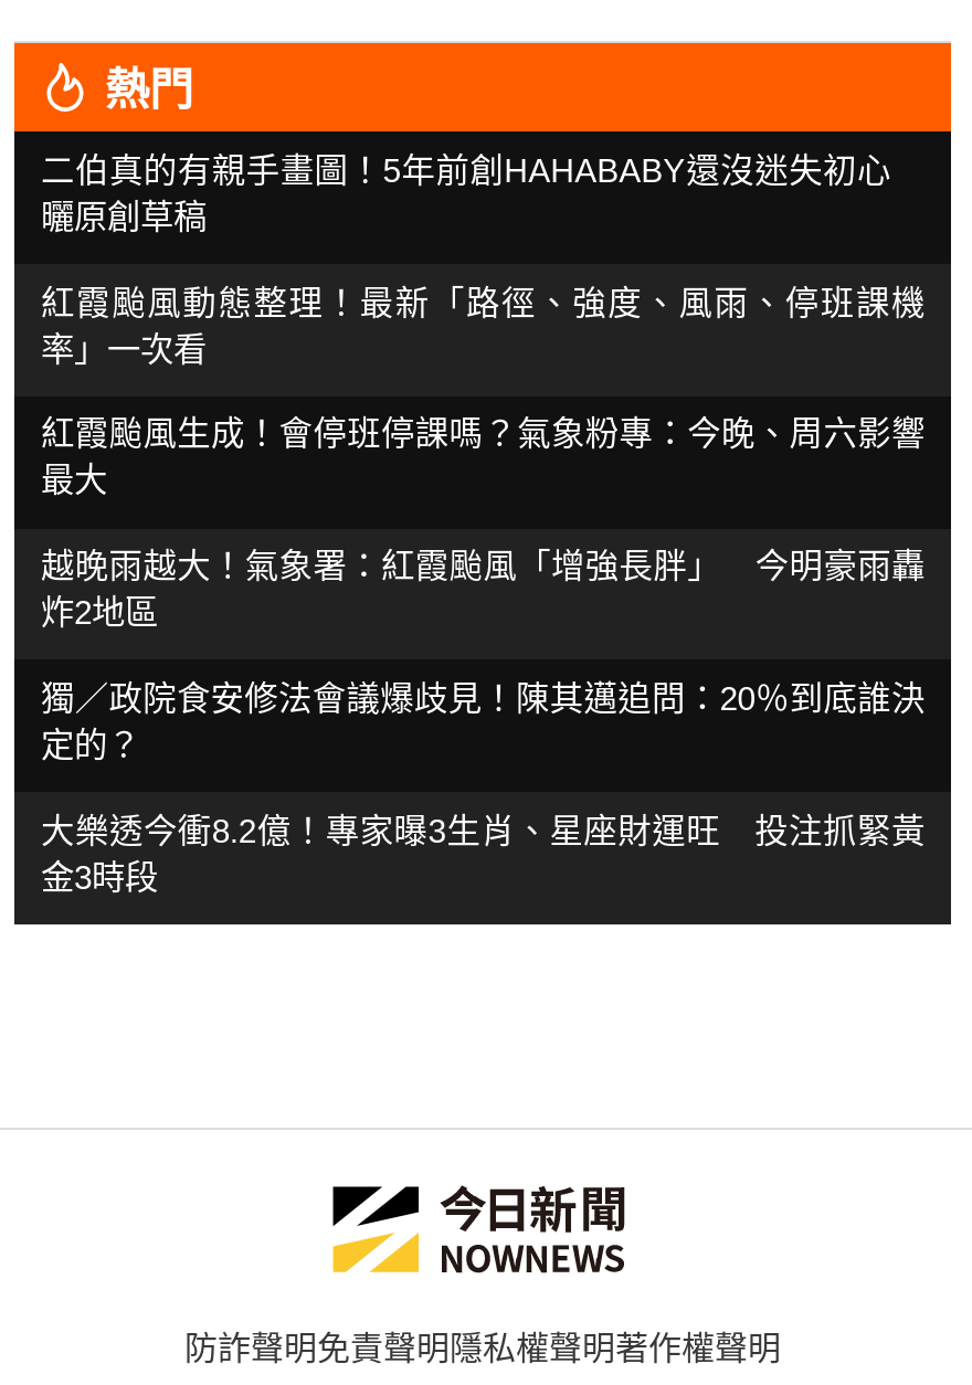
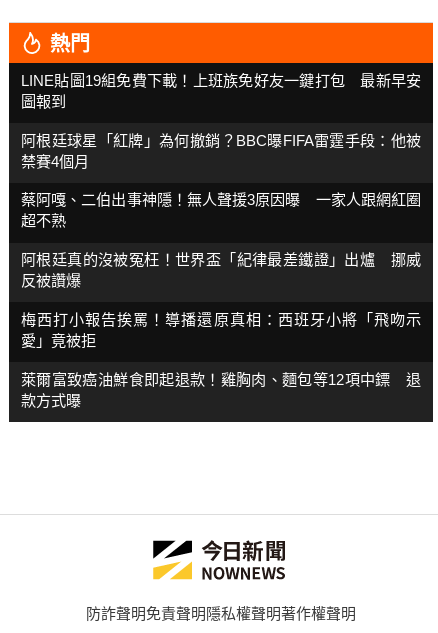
[41,151,925,235] 二伯真的有親手畫圖！5年前創HAHABABY還沒迷失初心 | 曬原創草稿 -> [21,72,421,110] LINE貼圖19組免費下載！上班族免好友一鍵打包 最新早安 | 圖報到
[41,283,925,367] 紅霞颱風動態整理！最新「路徑、強度、風雨、停班課機 | 率」一次看 -> [21,131,421,169] 阿根廷球星「紅牌」為何撤銷？BBC曝FIFA雷霆手段：他被 | 禁賽4個月
[41,415,925,499] 紅霞颱風生成！會停班停課嗎？氣象粉專：今晚、周六影響 | 最大 -> [21,191,421,229] 蔡阿嘎、二伯出事神隱！無人聲援3原因曝 一家人跟網紅圈 | 超不熟
[41,547,925,631] 越晚雨越大！氣象署：紅霞颱風「增強長胖」 今明豪雨轟 | 炸2地區 -> [21,251,421,289] 阿根廷真的沒被冤枉！世界盃「紀律最差鐵證」出爐 挪威 | 反被讚爆
[41,679,925,763] 獨／政院食安修法會議爆歧見！陳其邁追問：20％到底誰決 | 定的？ -> [21,311,421,349] 梅西打小報告挨罵！導播還原真相：西班牙小將「飛吻示 | 愛」竟被拒
[41,811,925,895] 大樂透今衝8.2億！專家曝3生肖、星座財運旺 投注抓緊黃 | 金3時段 -> [21,371,421,409] 萊爾富致癌油鮮食即起退款！雞胸肉、麵包等12項中鏢 退 | 款方式曝

